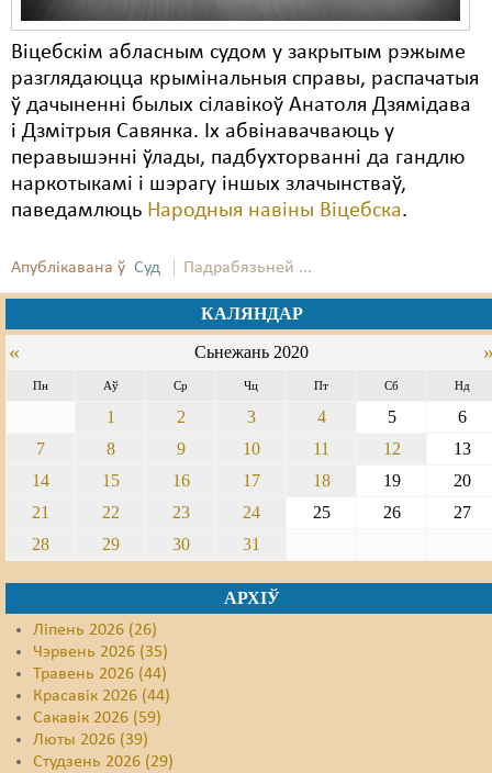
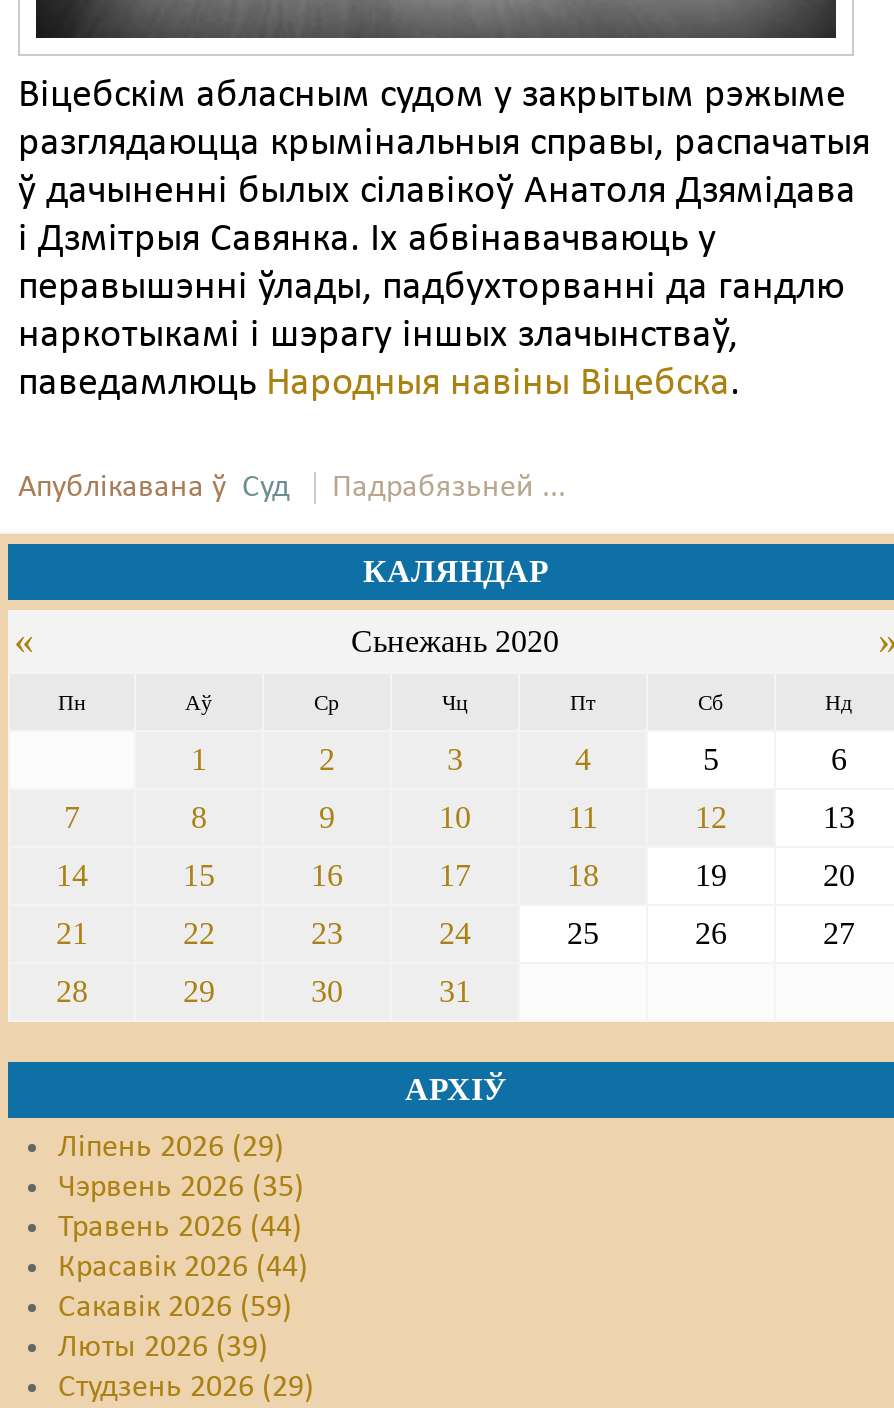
[33,621,157,639] Ліпень 2026 (26) -> [58,1132,284,1164] Ліпень 2026 (29)

